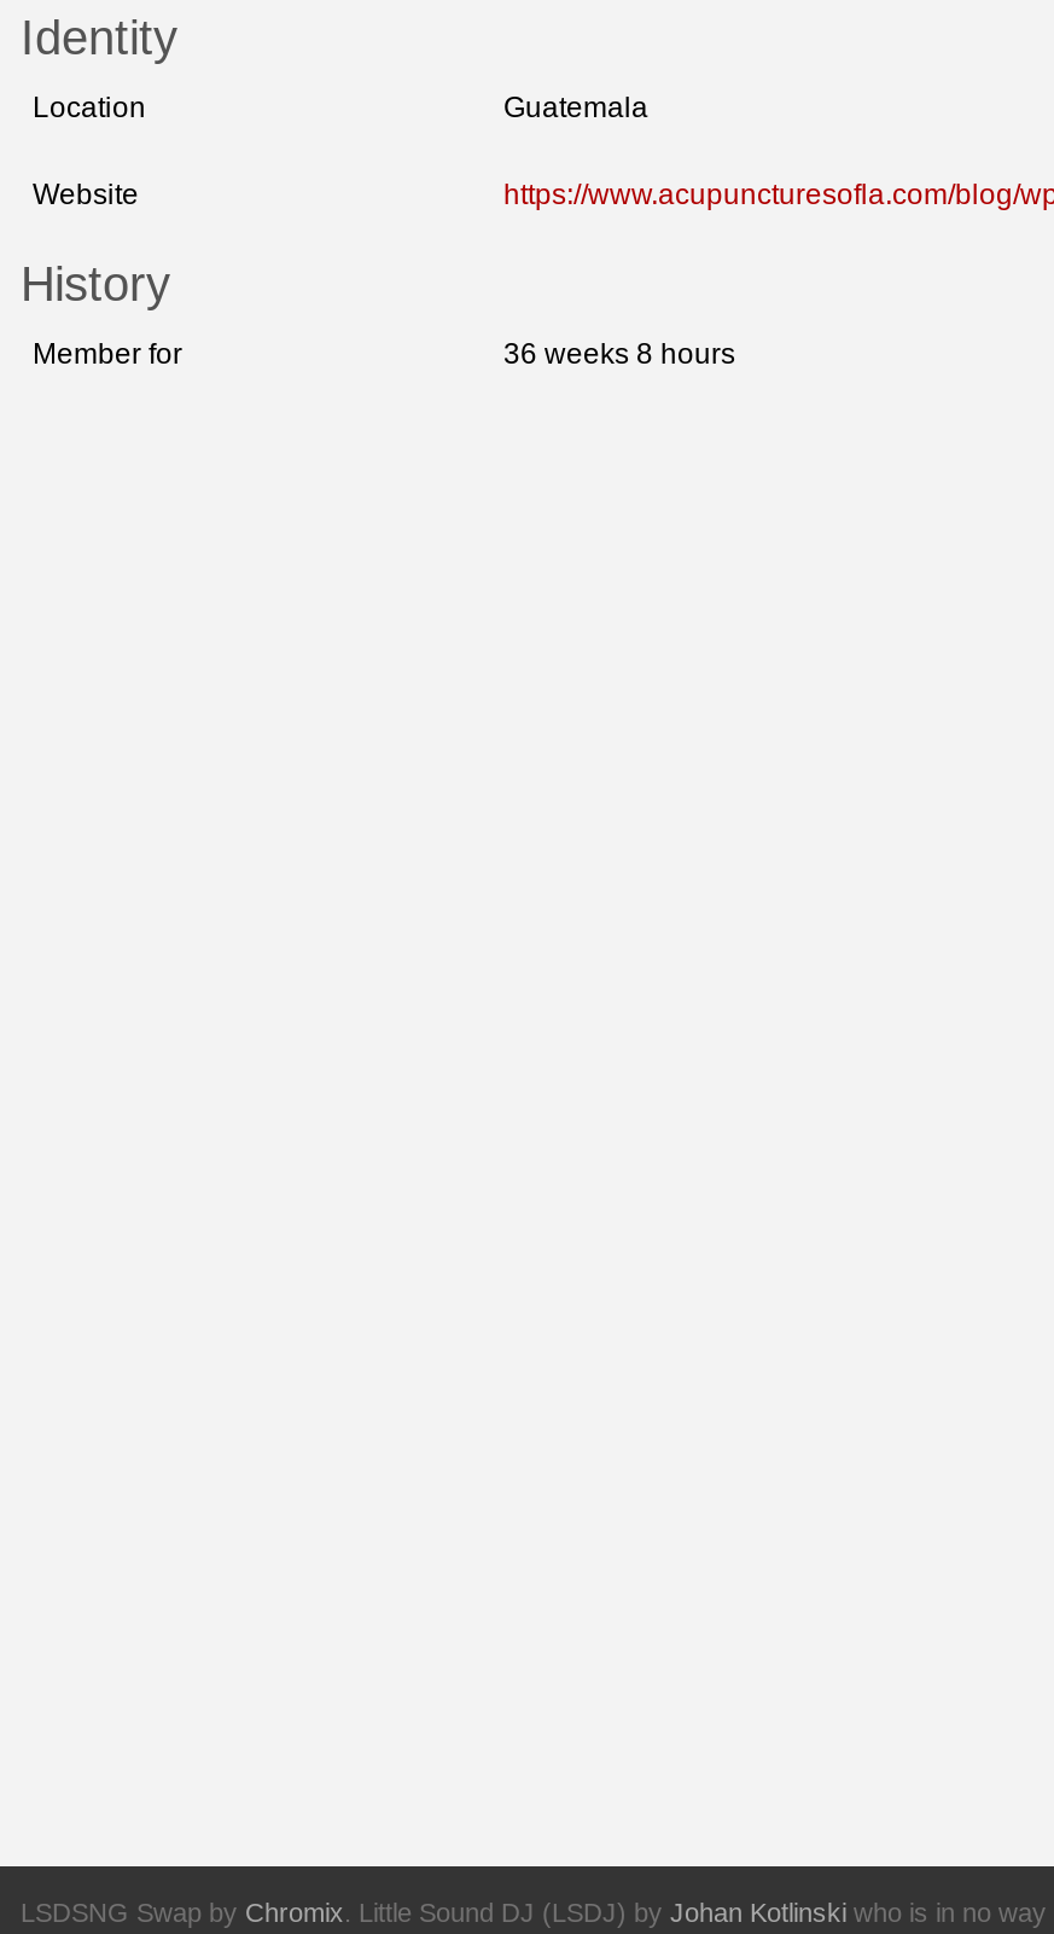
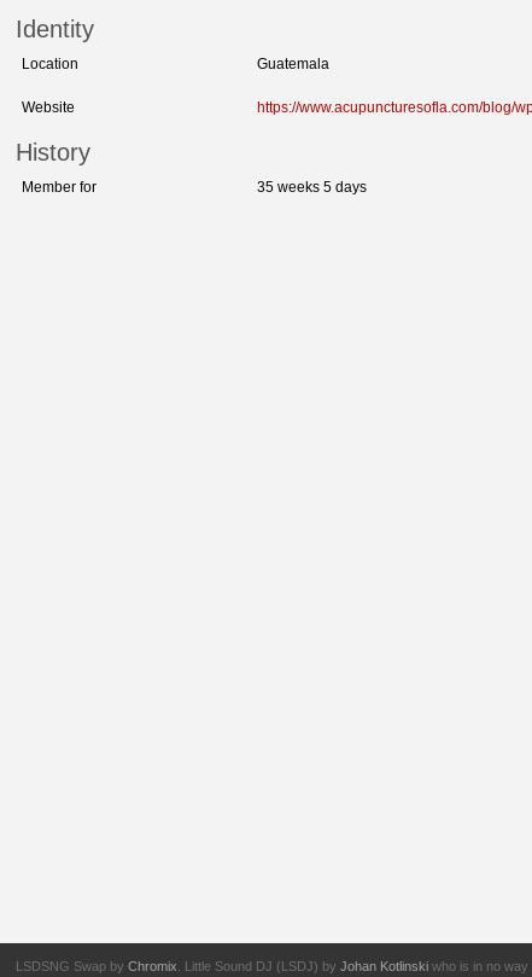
[503,338,735,371] 36 weeks 8 hours -> [257,179,367,196] 35 weeks 5 days

